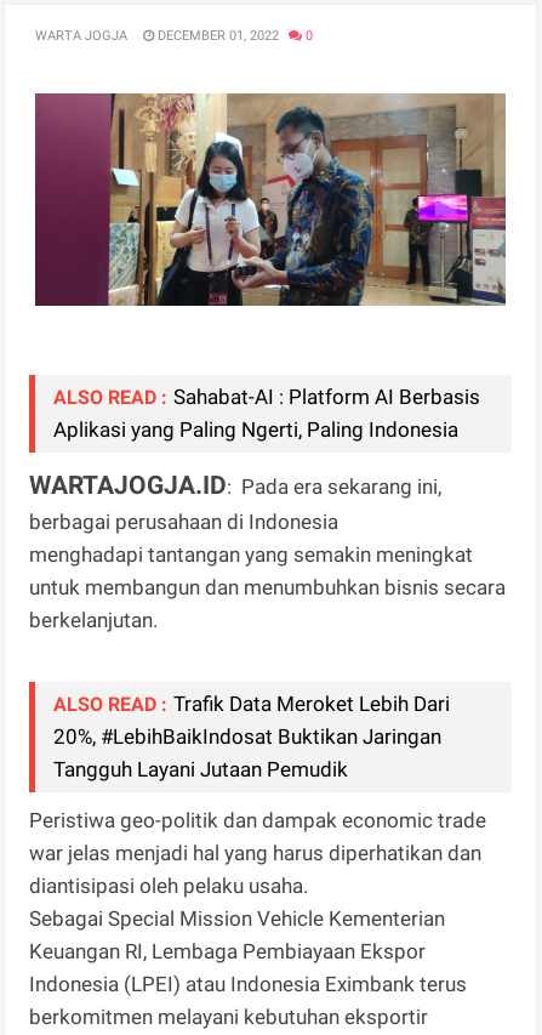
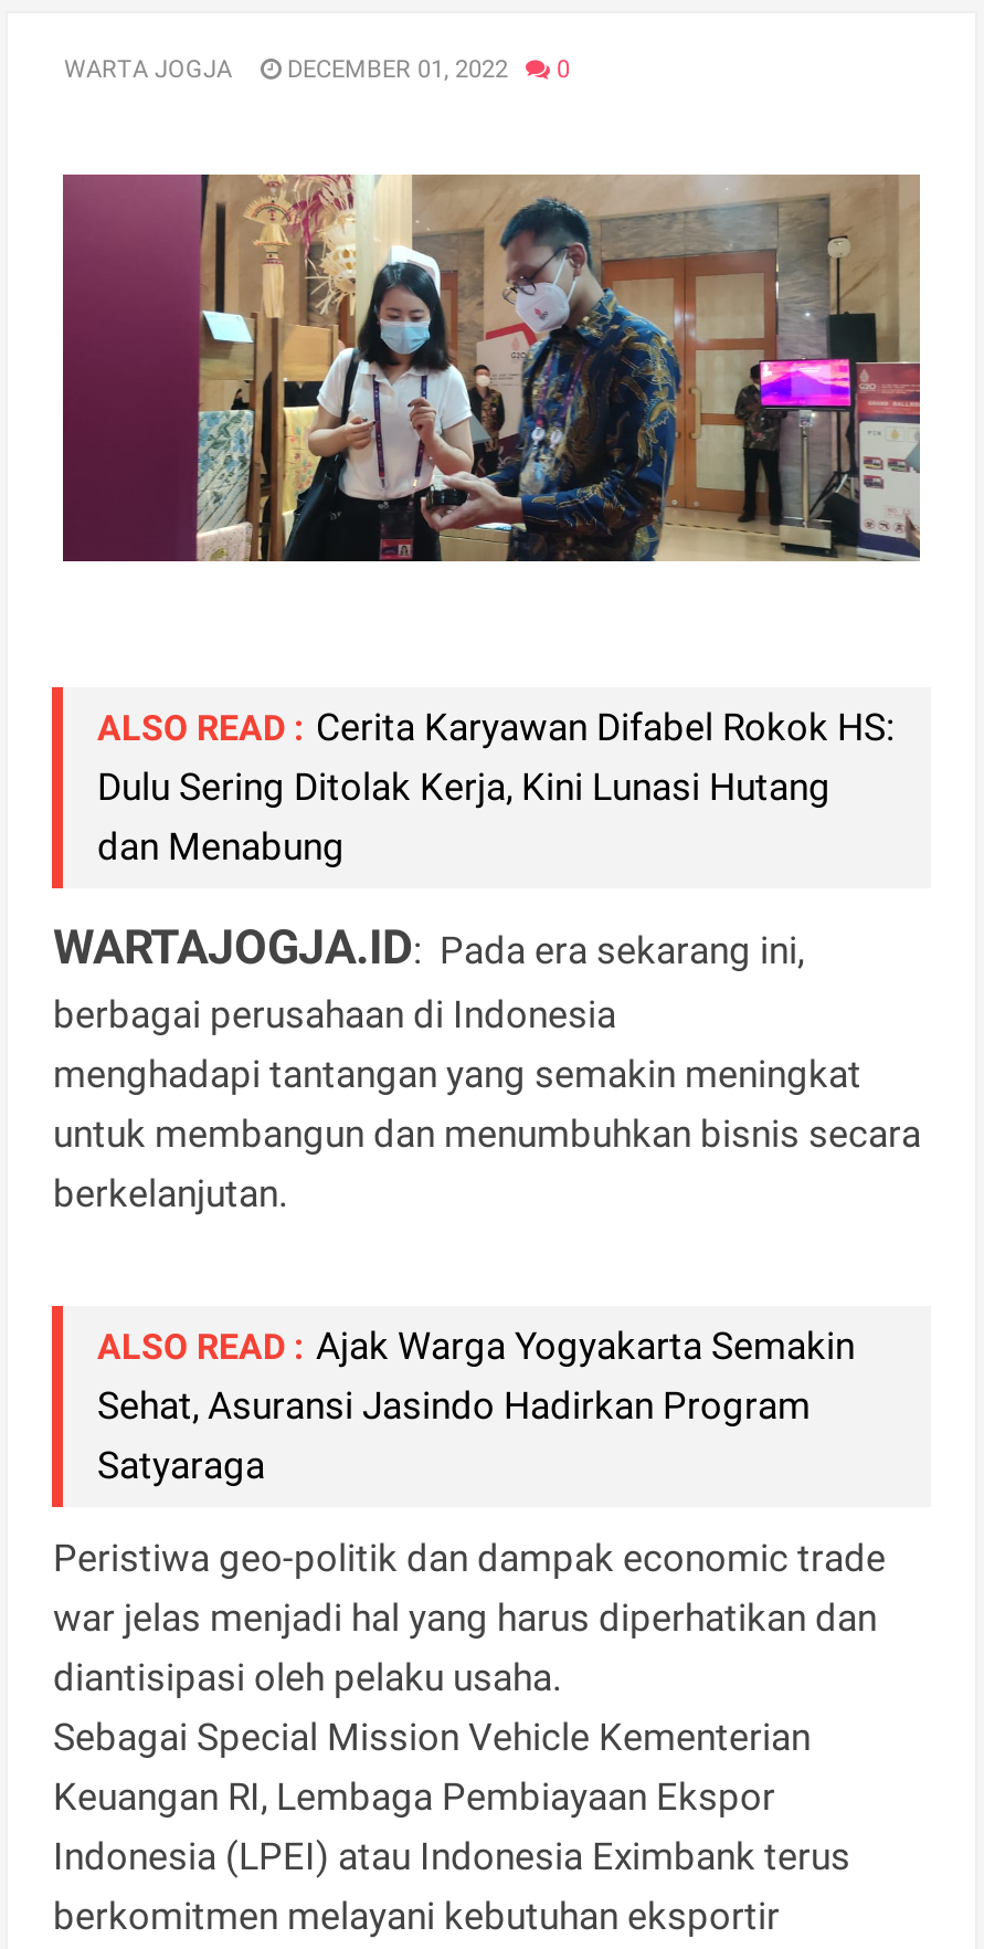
[54,385,481,442] ALSO READ : Sahabat-AI : Platform AI Berbasis | Aplikasi yang Paling Ngerti, Paling Indonesia -> [97,706,895,869] ALSO READ : Cerita Karyawan Difabel Rokok HS: | Dulu Sering Ditolak Kerja, Kini Lunasi Hutang | dan Menabung
[54,692,450,782] ALSO READ : Trafik Data Meroket Lebih Dari | 20%, #LebihBaikIndosat Buktikan Jaringan | Tangguh Layani Jutaan Pemudik -> [97,1325,855,1488] ALSO READ : Ajak Warga Yogyakarta Semakin | Sehat, Asuransi Jasindo Hadirkan Program | Satyaraga

